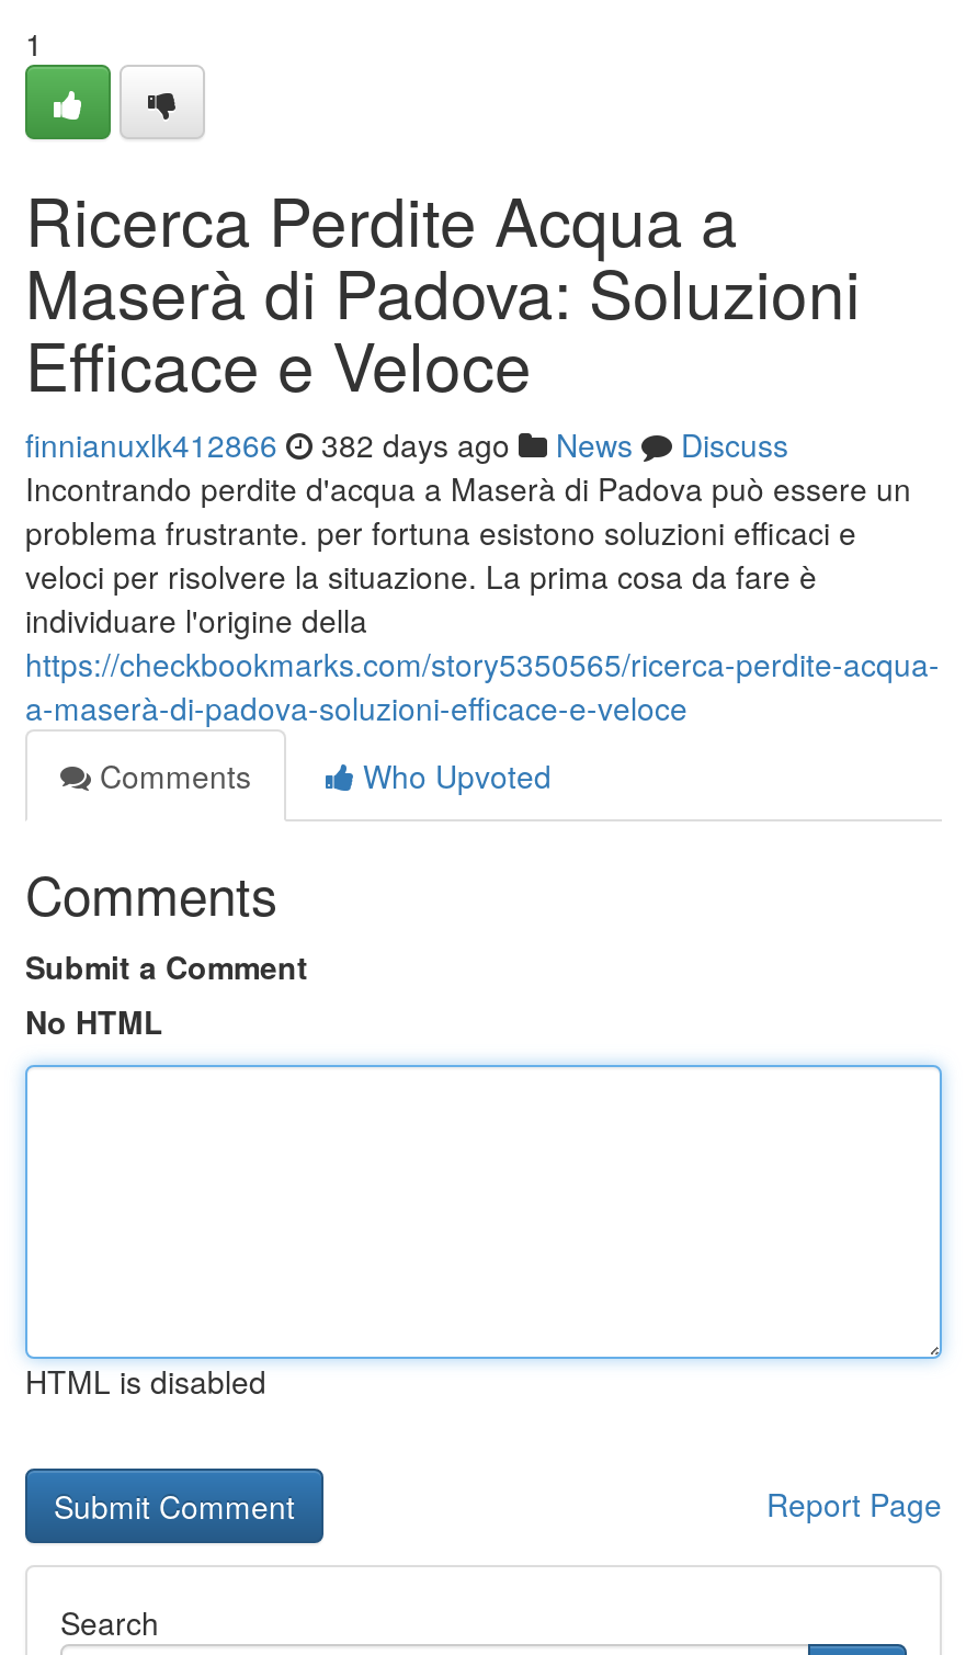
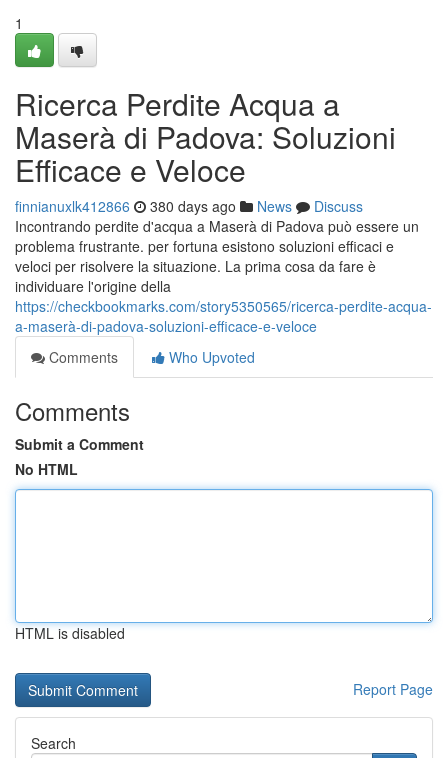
[25,422,788,466] finnianuxlk412866 382 days ago News Discuss -> [15,196,363,216] finnianuxlk412866 380 days ago News Discuss

